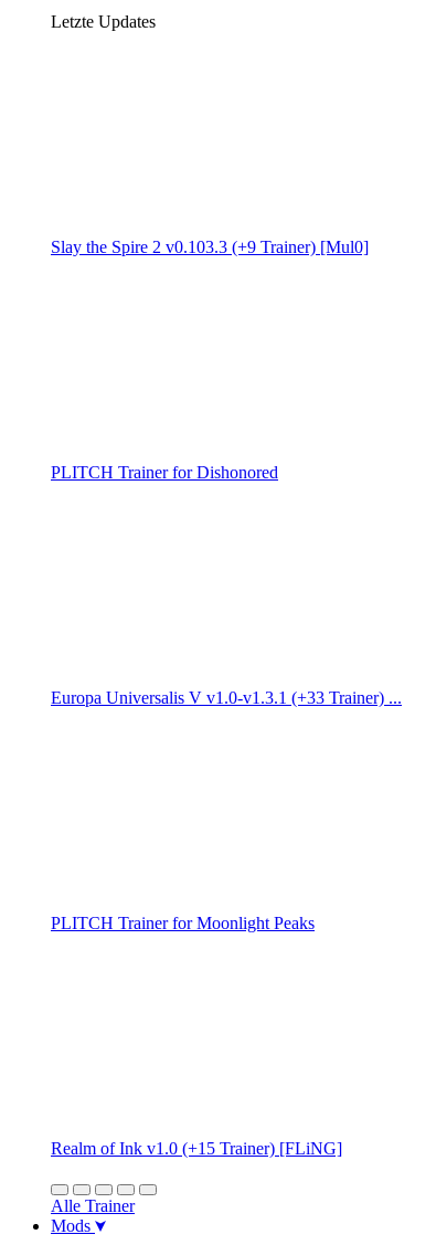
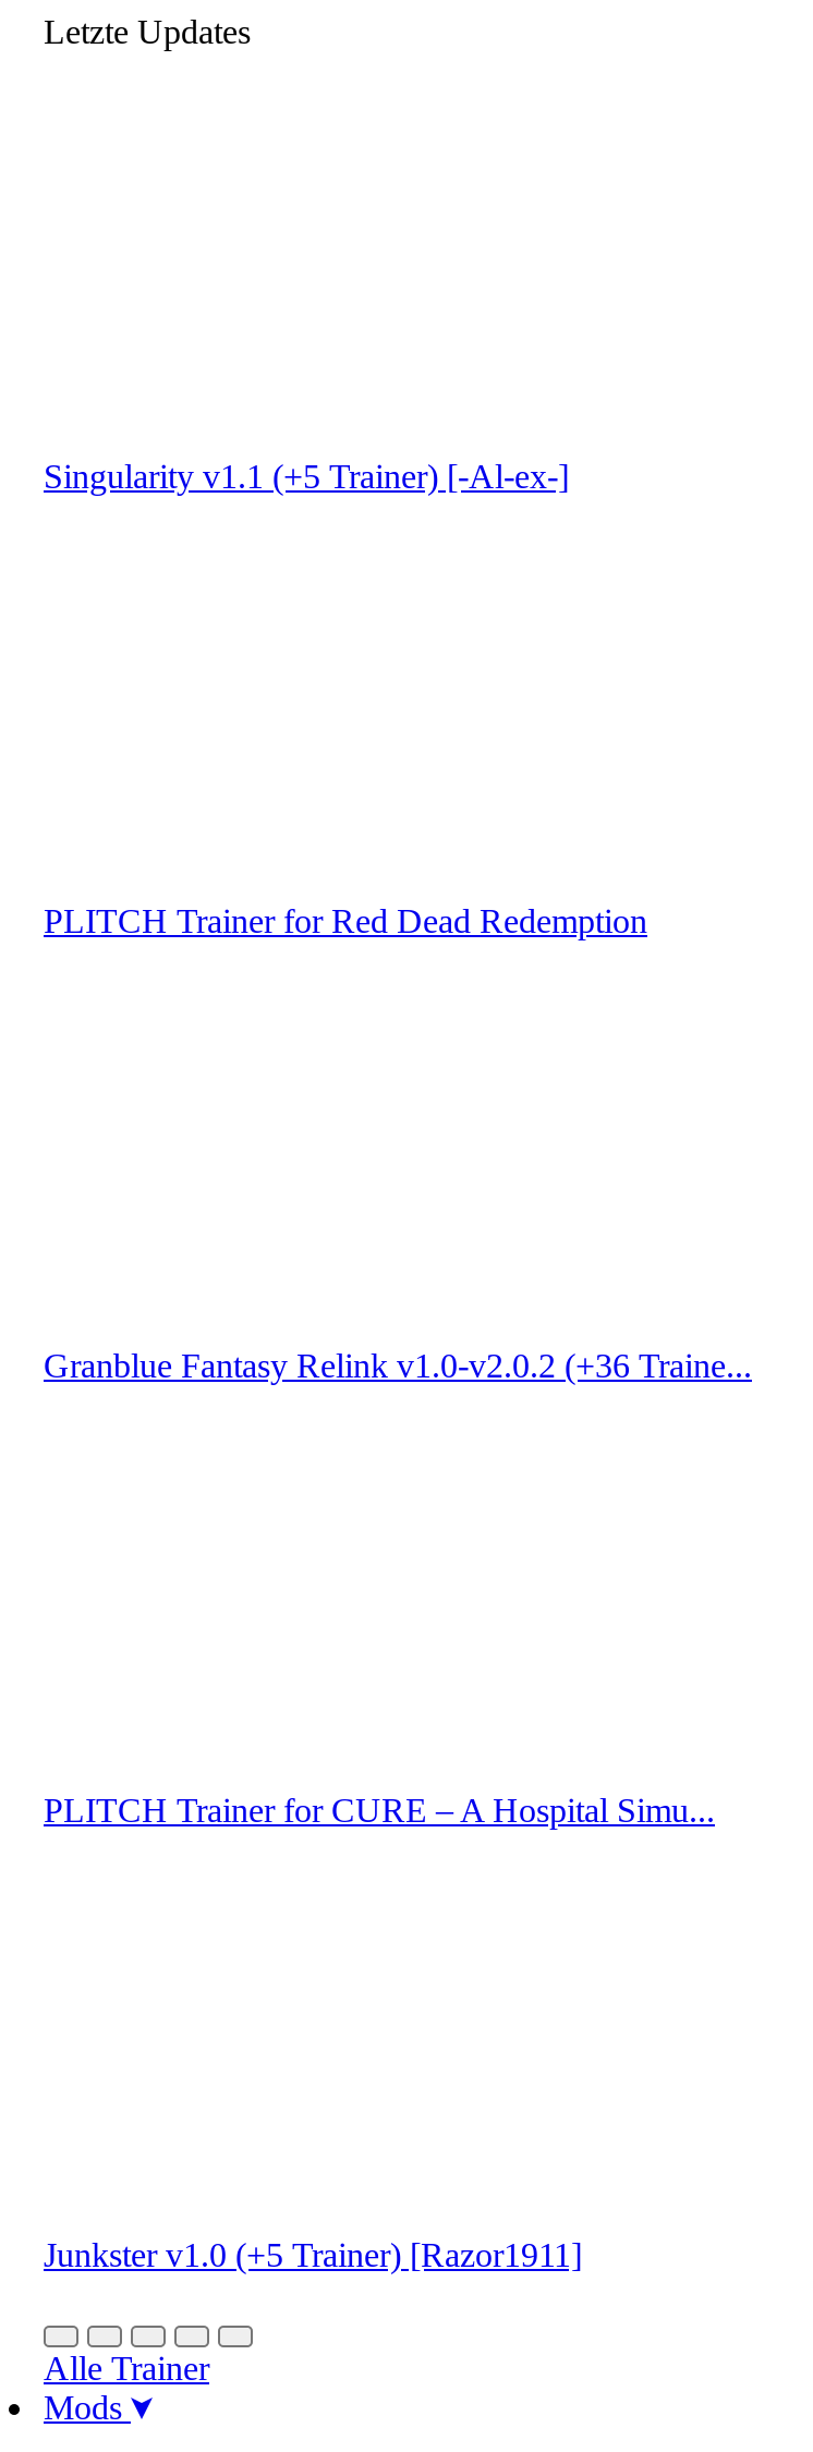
[51,238,369,256] Slay the Spire 2 v0.103.3 (+9 Trainer) [Mul0] -> [44,458,569,495] Singularity v1.1 (+5 Trainer) [-Al-ex-]
[51,463,278,482] PLITCH Trainer for Dishonored -> [44,902,647,939] PLITCH Trainer for Red Dead Redemption
[51,688,402,707] Europa Universalis V v1.0-v1.3.1 (+33 Trainer) ... -> [44,1347,752,1384] Granblue Fantasy Relink v1.0-v2.0.2 (+36 Traine...
[51,914,315,932] PLITCH Trainer for Moonlight Peaks -> [44,1792,715,1829] PLITCH Trainer for CURE – A Hospital Simu...
[51,1139,342,1158] Realm of Ink v1.0 (+15 Trainer) [FLiNG] -> [44,2236,582,2273] Junkster v1.0 (+5 Trainer) [Razor1911]

